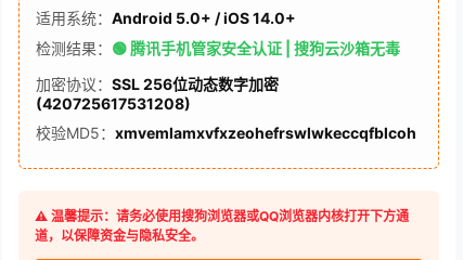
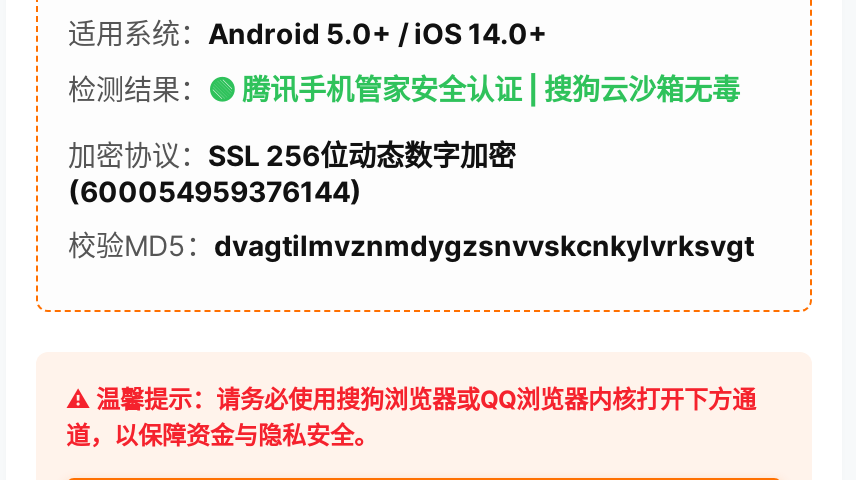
[36,94,191,113] (420725617531208) -> [68,174,362,208] (600054959376144)
[36,123,416,142] 校验MD5：xmvemlamxvfxzeohefrswlwkeccqfblcoh -> [68,228,754,262] 校验MD5：dvagtilmvznmdygzsnvvskcnkylvrksvgt

